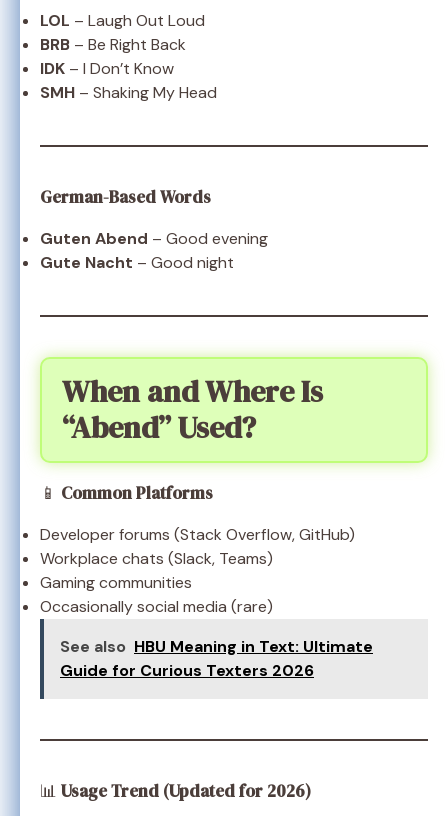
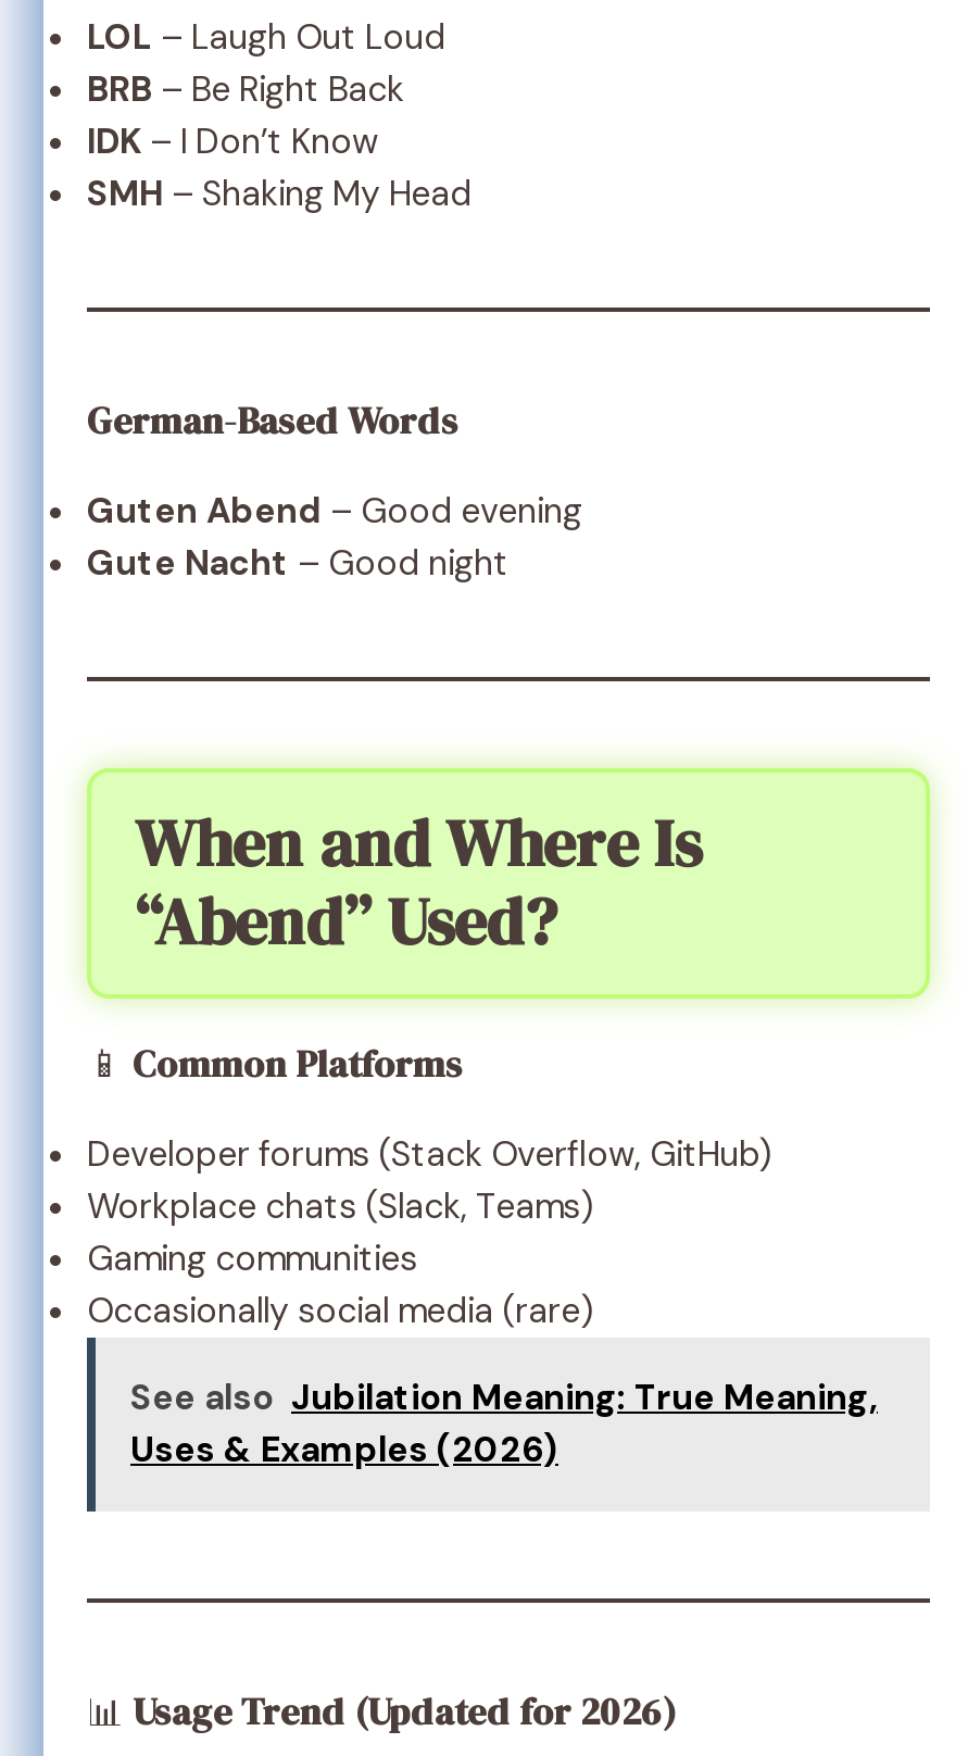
[60,636,373,681] See also HBU Meaning in Text: Ultimate | Guide for Curious Texters 2026 -> [130,1374,878,1472] See also Jubilation Meaning: True Meaning, | Uses & Examples (2026)

